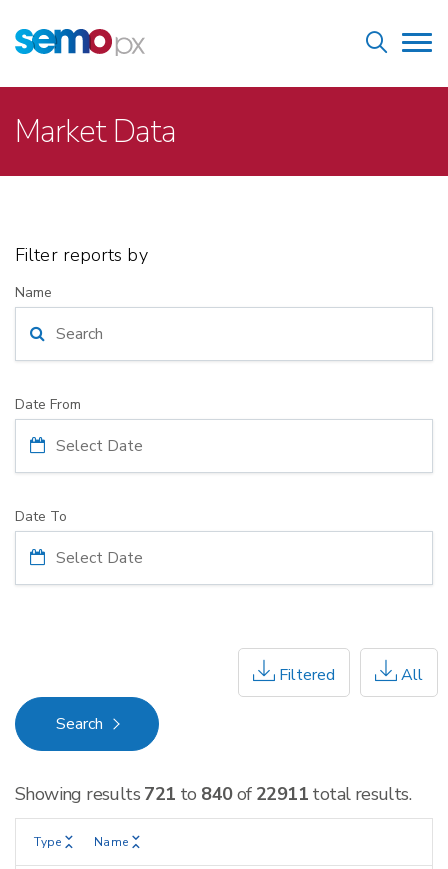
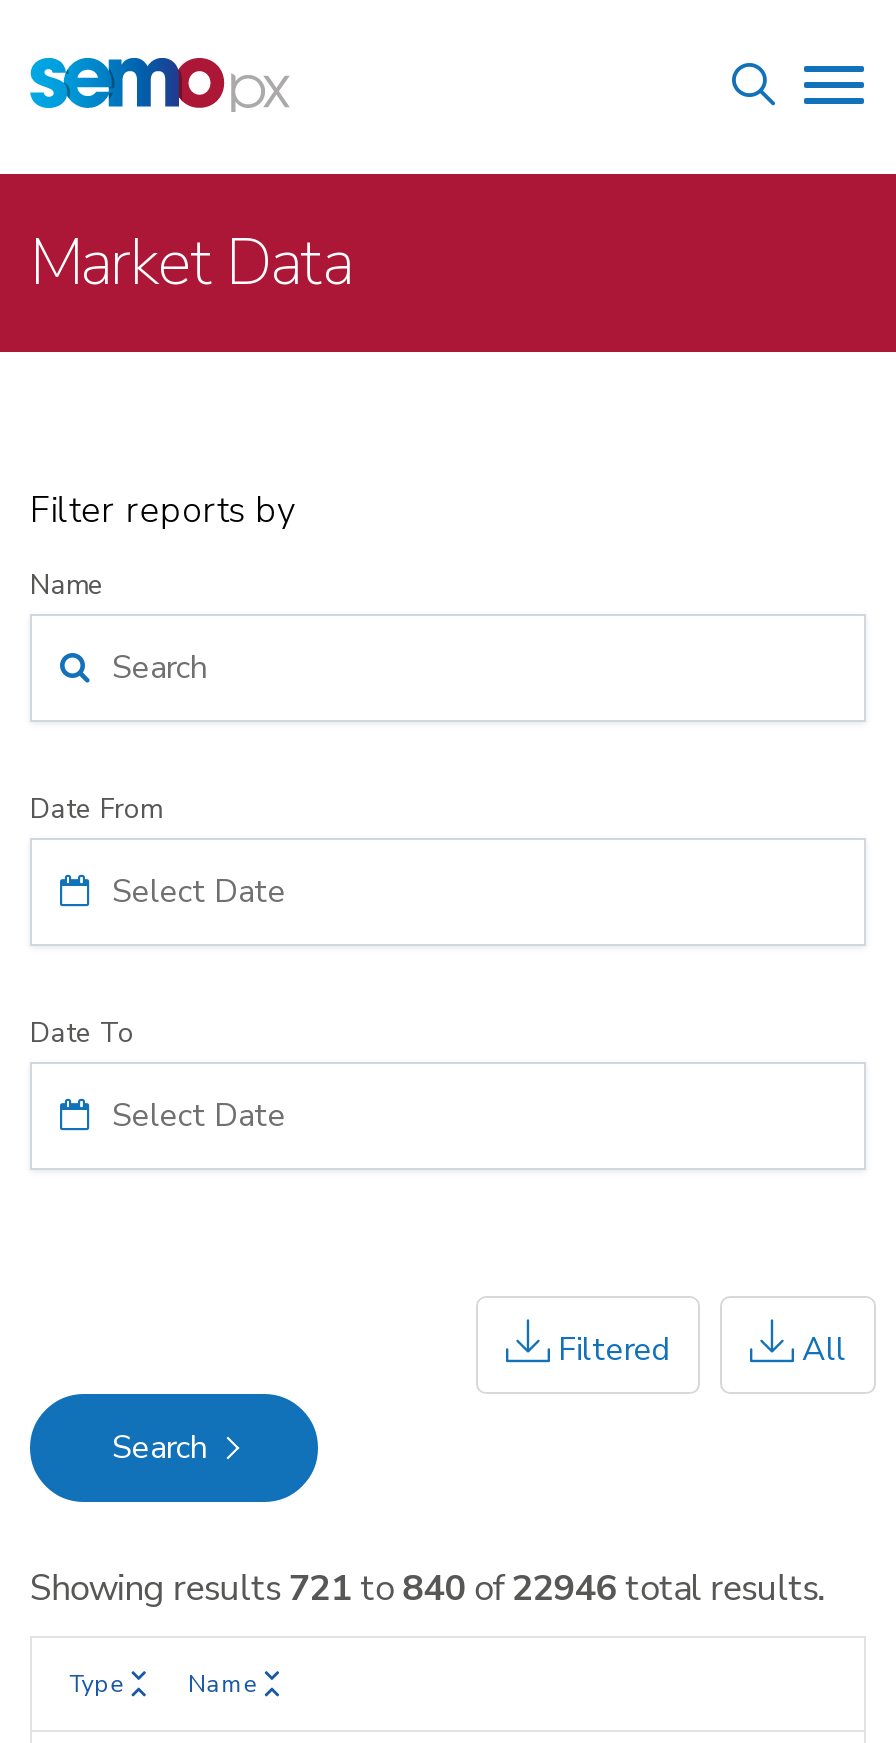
[15,782,411,806] Showing results 721 to 840 of 22911 total results. -> [30,1564,822,1612] Showing results 721 to 840 of 22946 total results.

